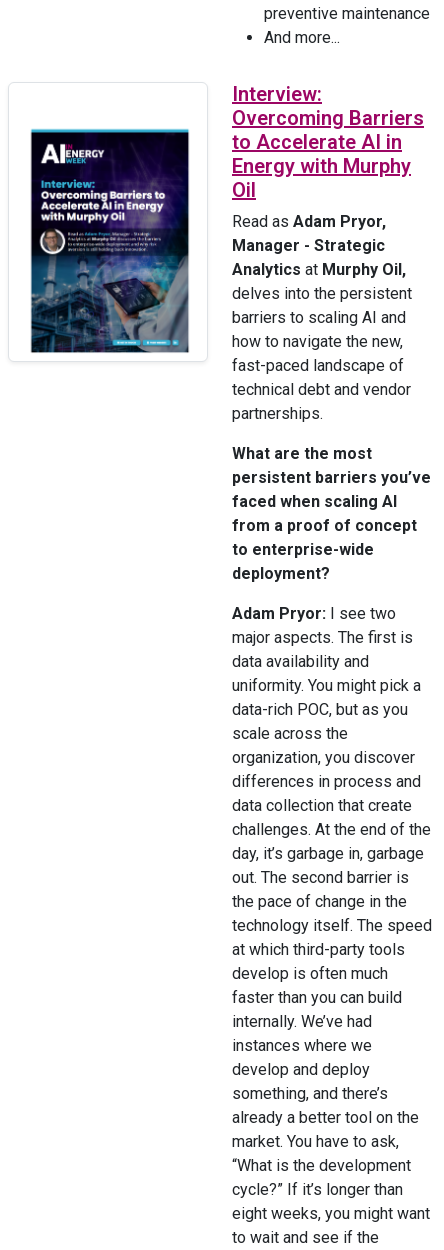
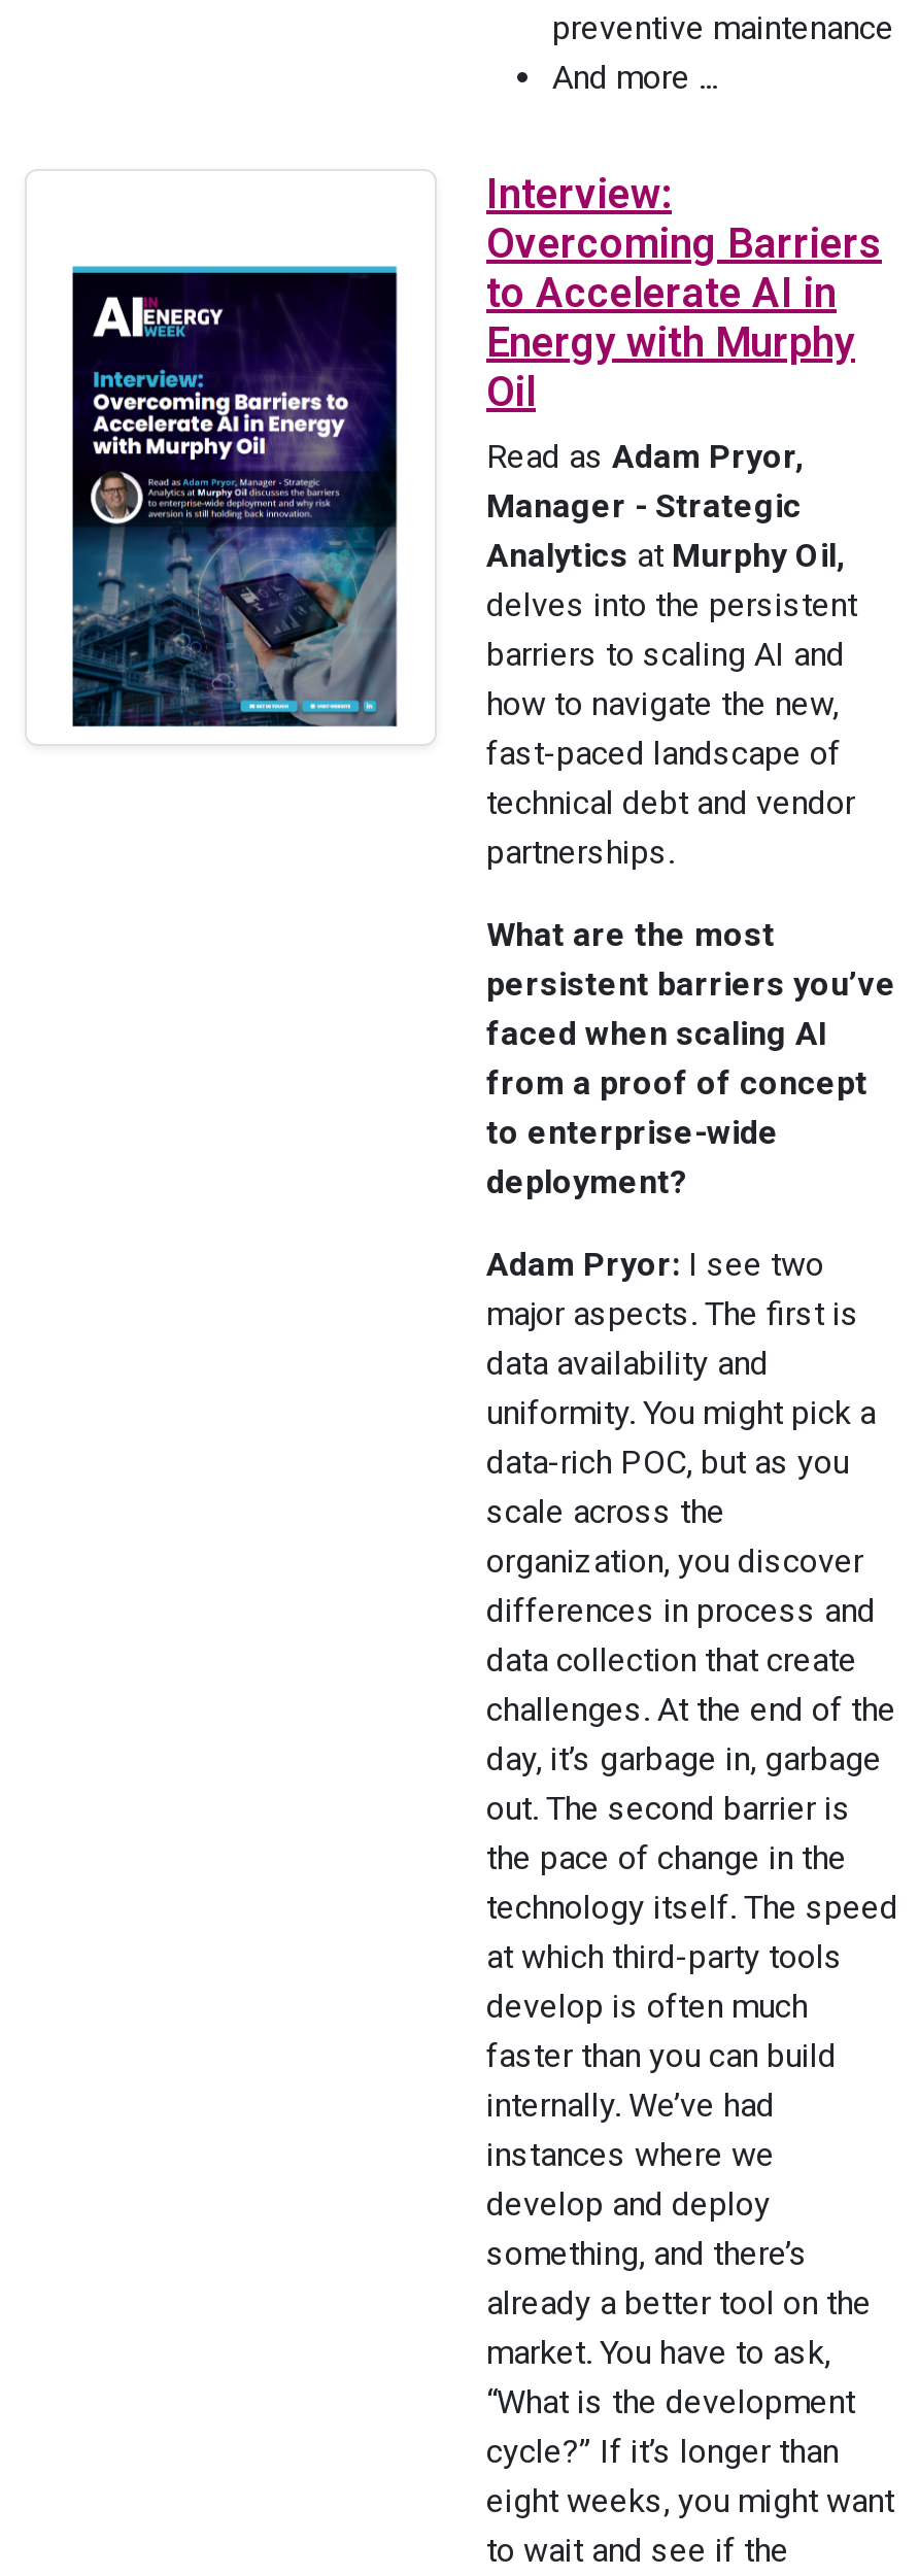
[264,28,340,47] And more... -> [552,58,717,97] And more ...

